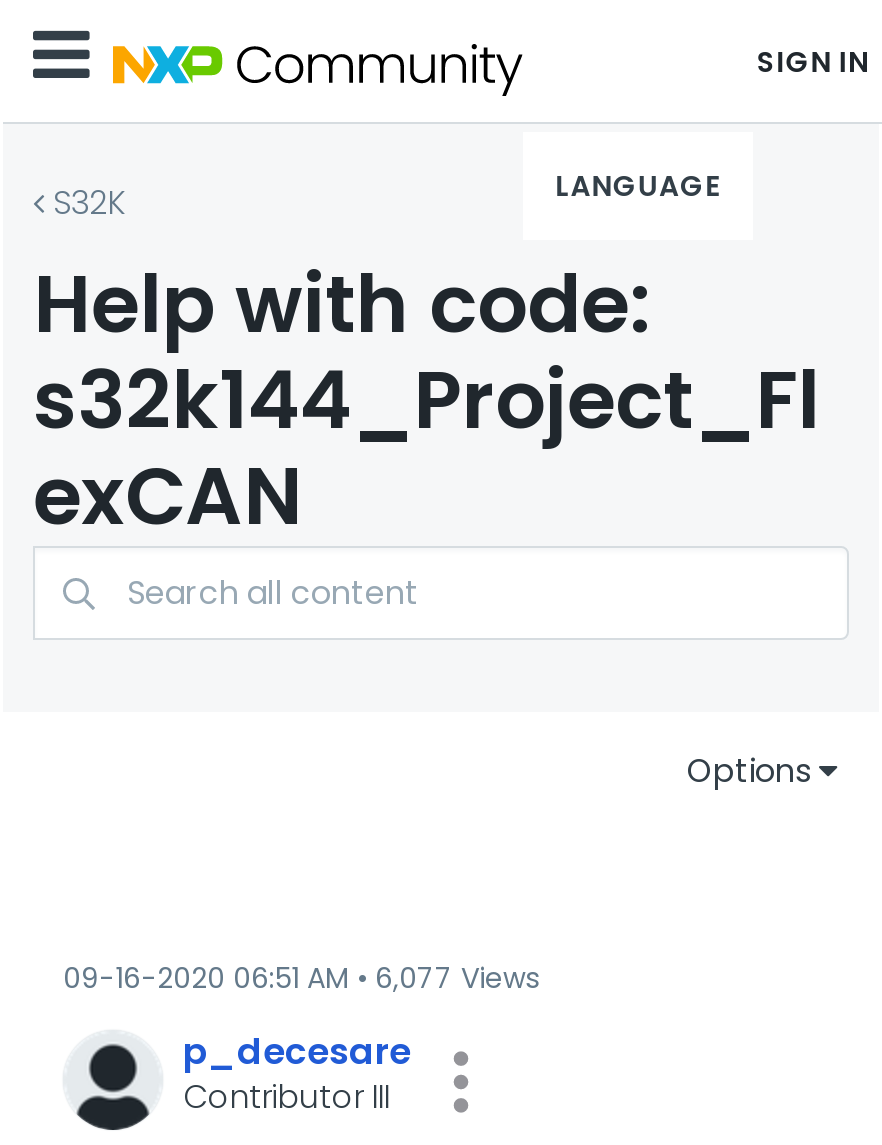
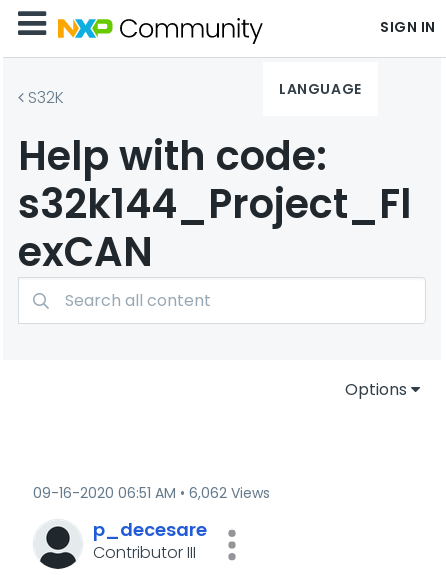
[63,958,539,998] 09-16-2020 06:51 AM 6,077 Views -> [33,483,270,503] 09-16-2020 06:51 AM 6,062 Views

